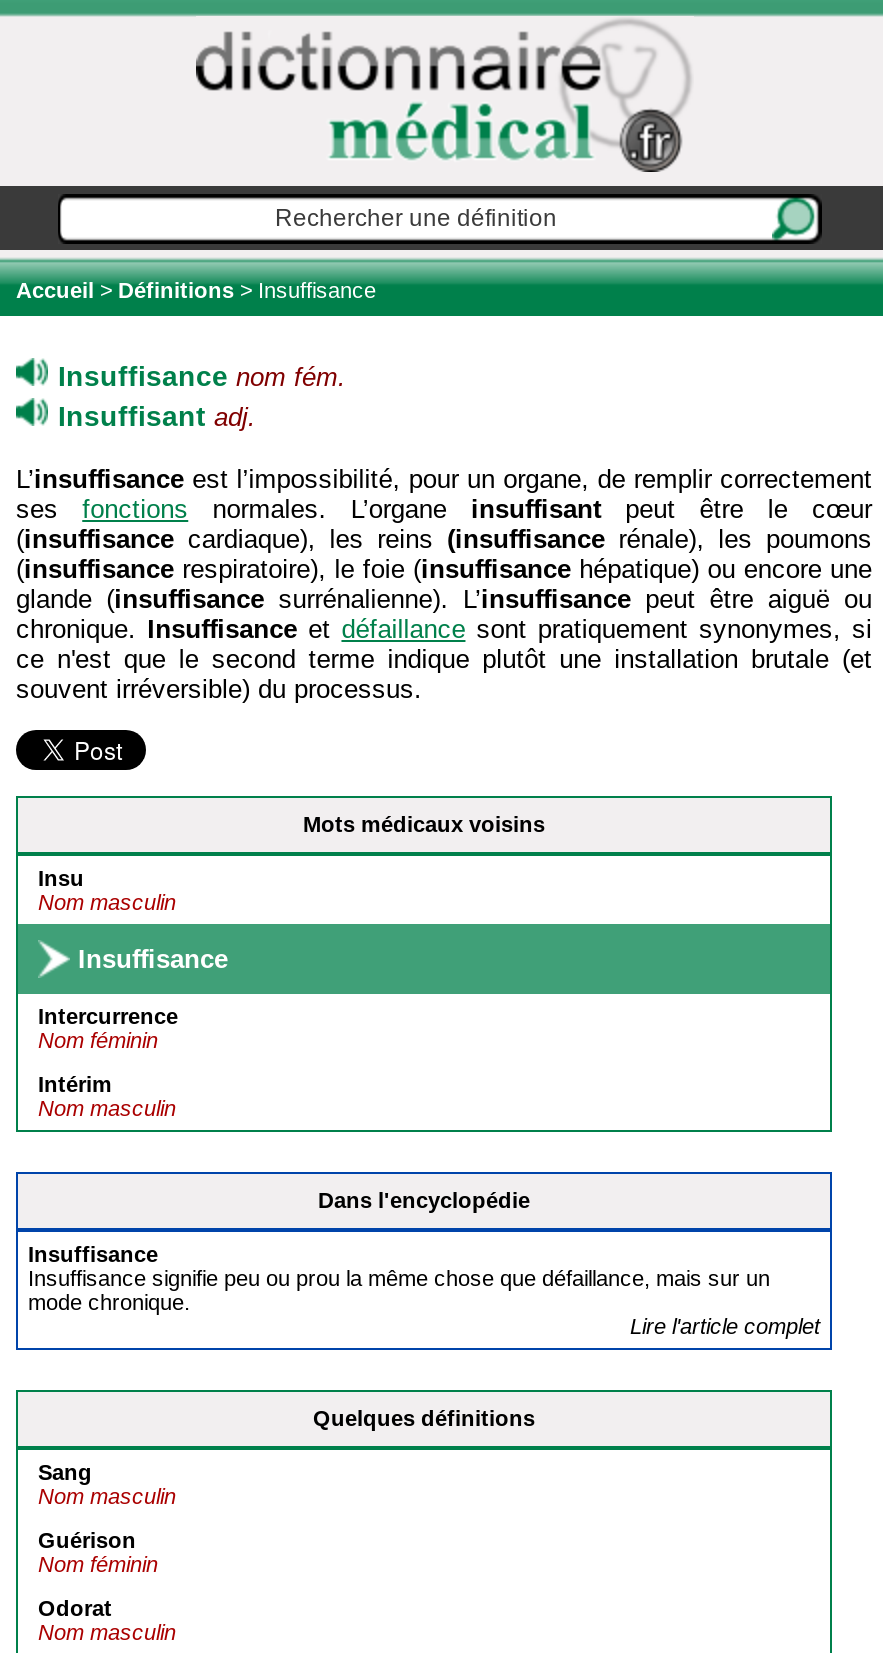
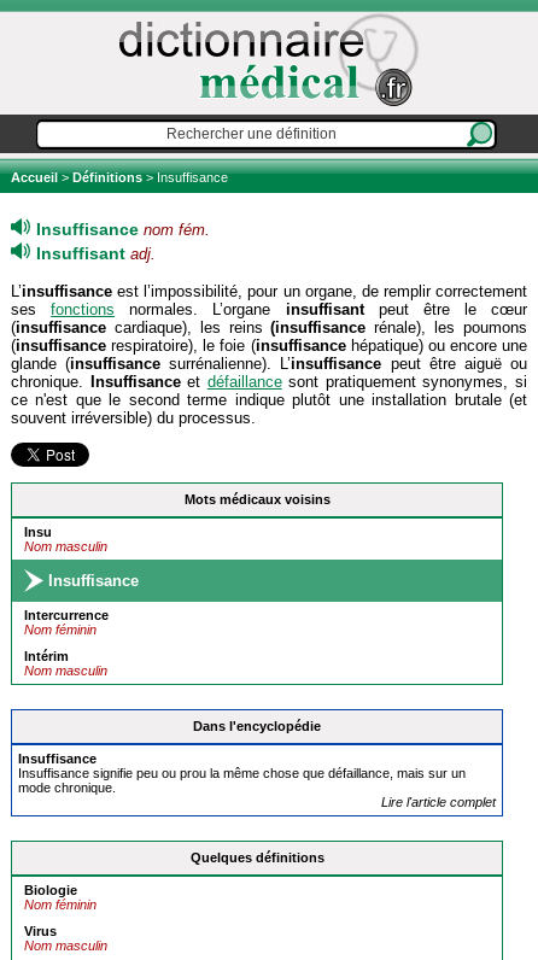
[38,1460,176,1552] Sang | Nom masculin | Guérison -> [24,883,77,897] Biologie
[38,1596,112,1620] Odorat -> [24,924,57,938] Virus

